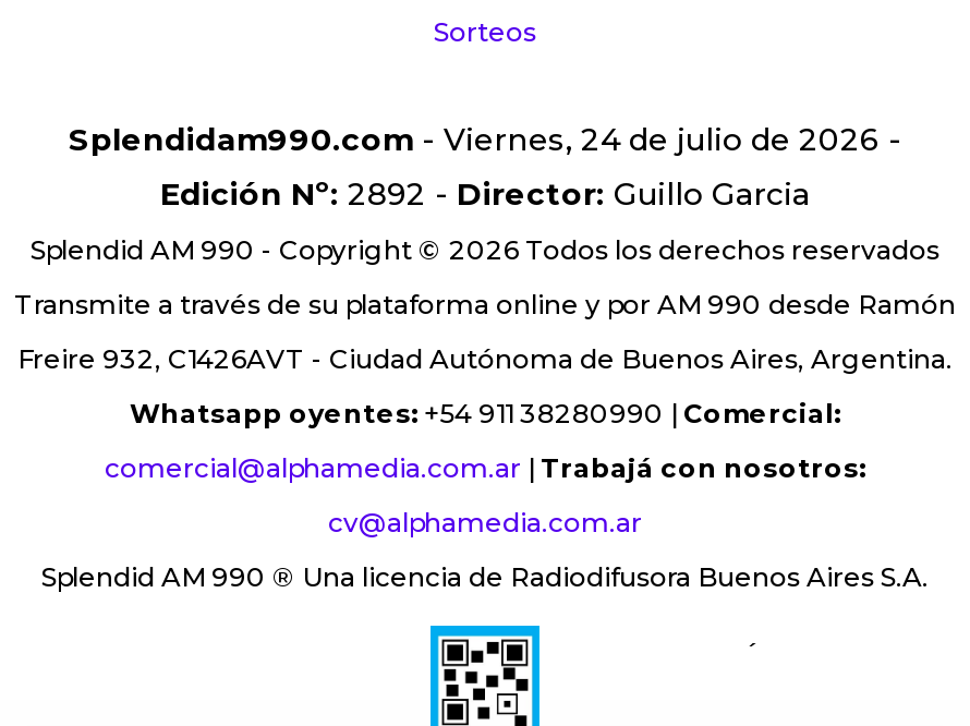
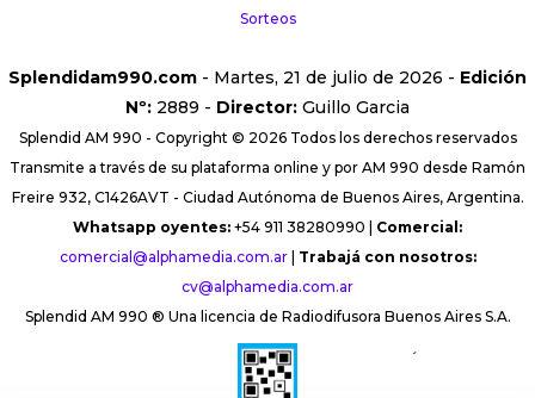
[69,119,901,213] Splendidam990.com - Viernes, 24 de julio de 2026 - | Edición Nº: 2892 - Director: Guillo Garcia -> [8,66,527,117] Splendidam990.com - Martes, 21 de julio de 2026 - Edición | Nº: 2889 - Director: Guillo Garcia

